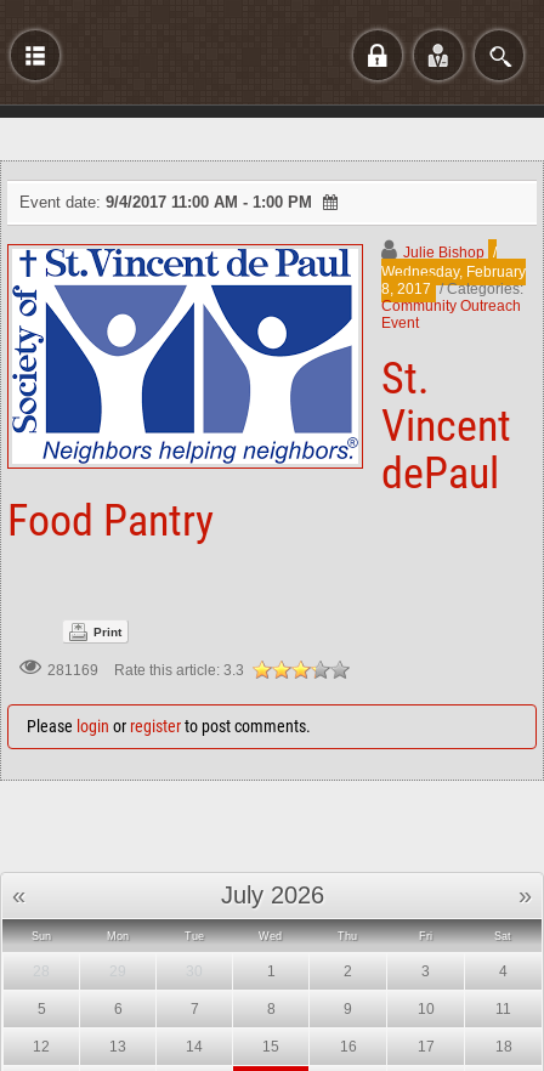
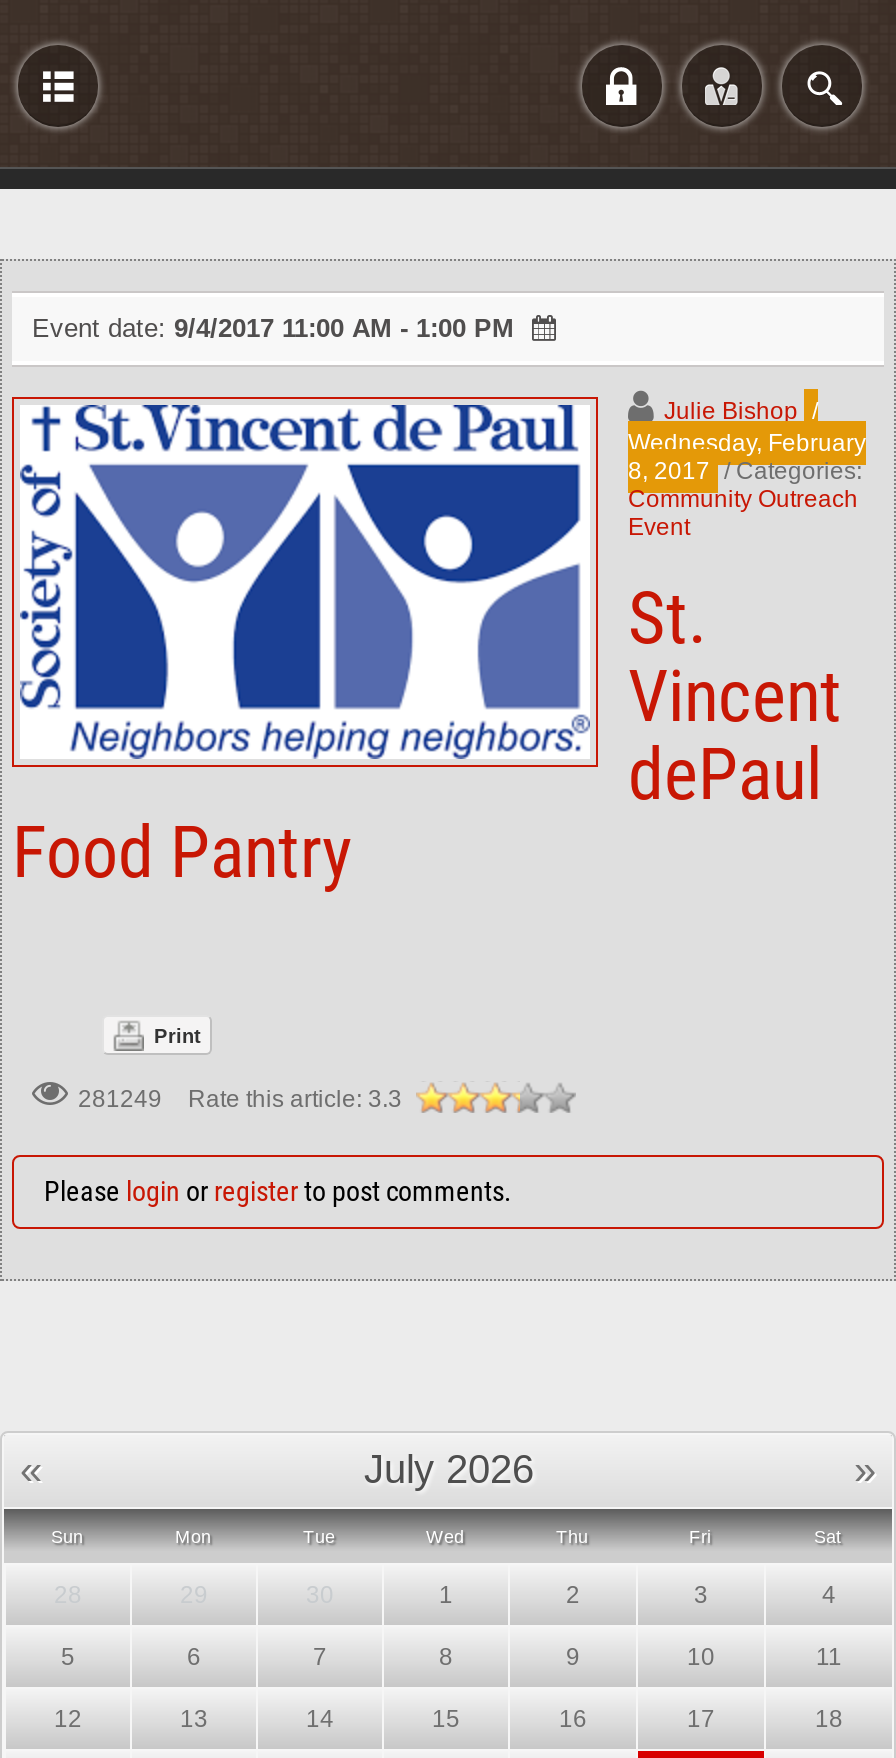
[47,662,244,679] 281169 Rate this article: 3.3 -> [78,1085,402,1113] 281249 Rate this article: 3.3

